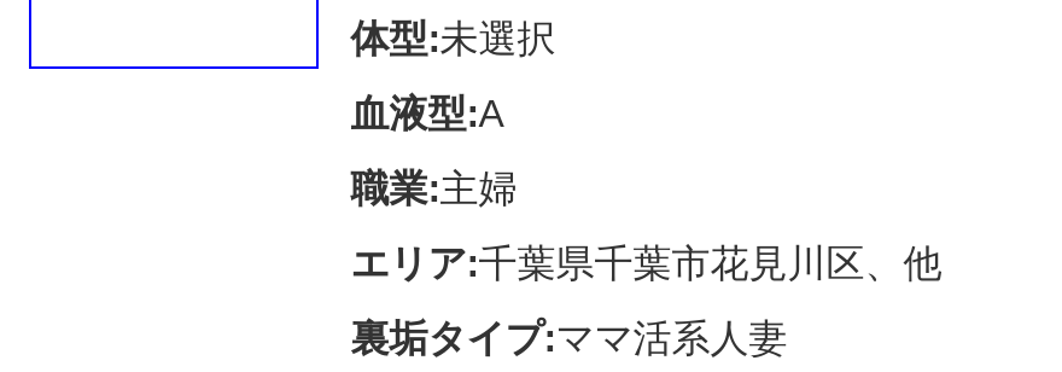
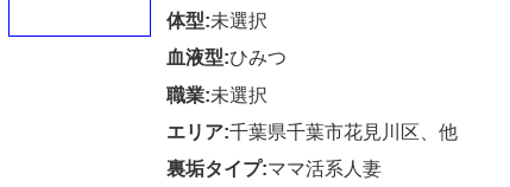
[350,93,505,134] 血液型:A -> [167,48,287,68] 血液型:ひみつ
[350,168,517,209] 職業:主婦 -> [167,85,268,105] 職業:未選択

